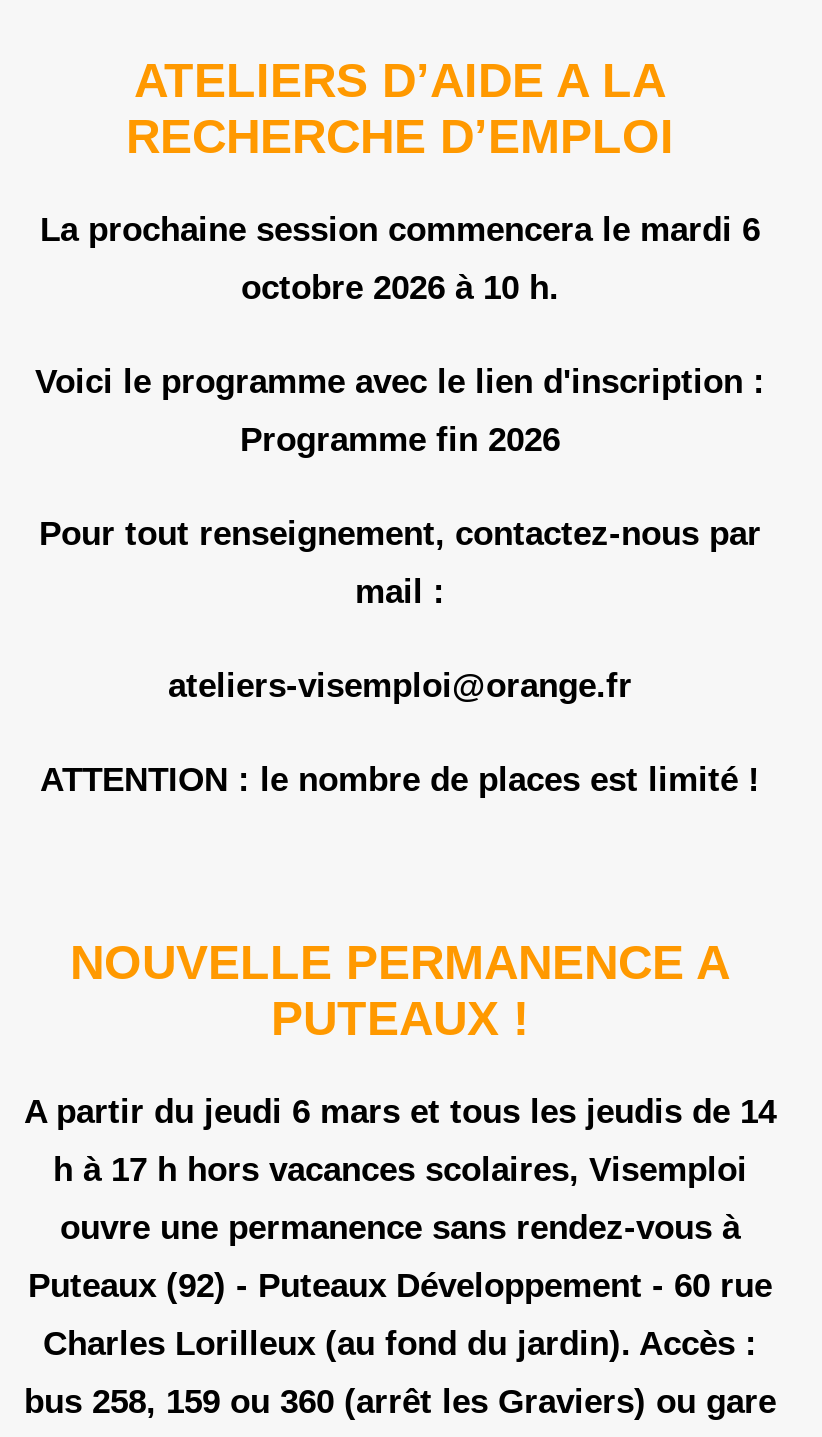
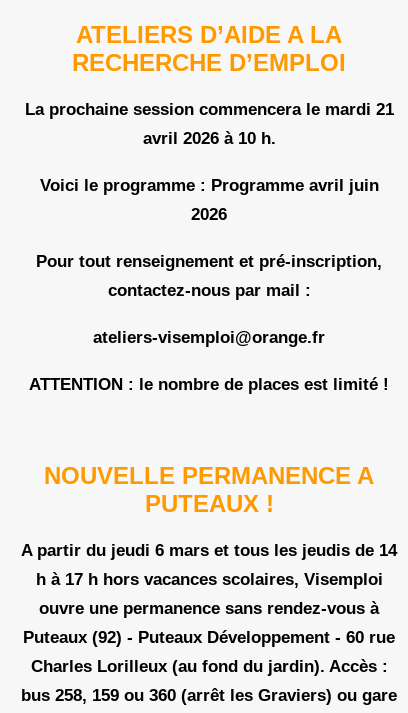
[40,211,760,249] La prochaine session commencera le mardi 6 -> [24,100,393,119] La prochaine session commencera le mardi 21
[241,269,559,307] octobre 2026 à 10 h. -> [142,129,275,148] avril 2026 à 10 h.
[35,363,765,401] Voici le programme avec le lien d'inscription : -> [39,176,378,195] Voici le programme : Programme avril juin
[240,421,560,459] Programme fin 2026 -> [191,205,227,224] 2026
[39,515,761,553] Pour tout renseignement, contactez-nous par -> [36,252,382,271] Pour tout renseignement et pré-inscription,
[355,573,445,611] mail : -> [107,281,310,300] contactez-nous par mail :

